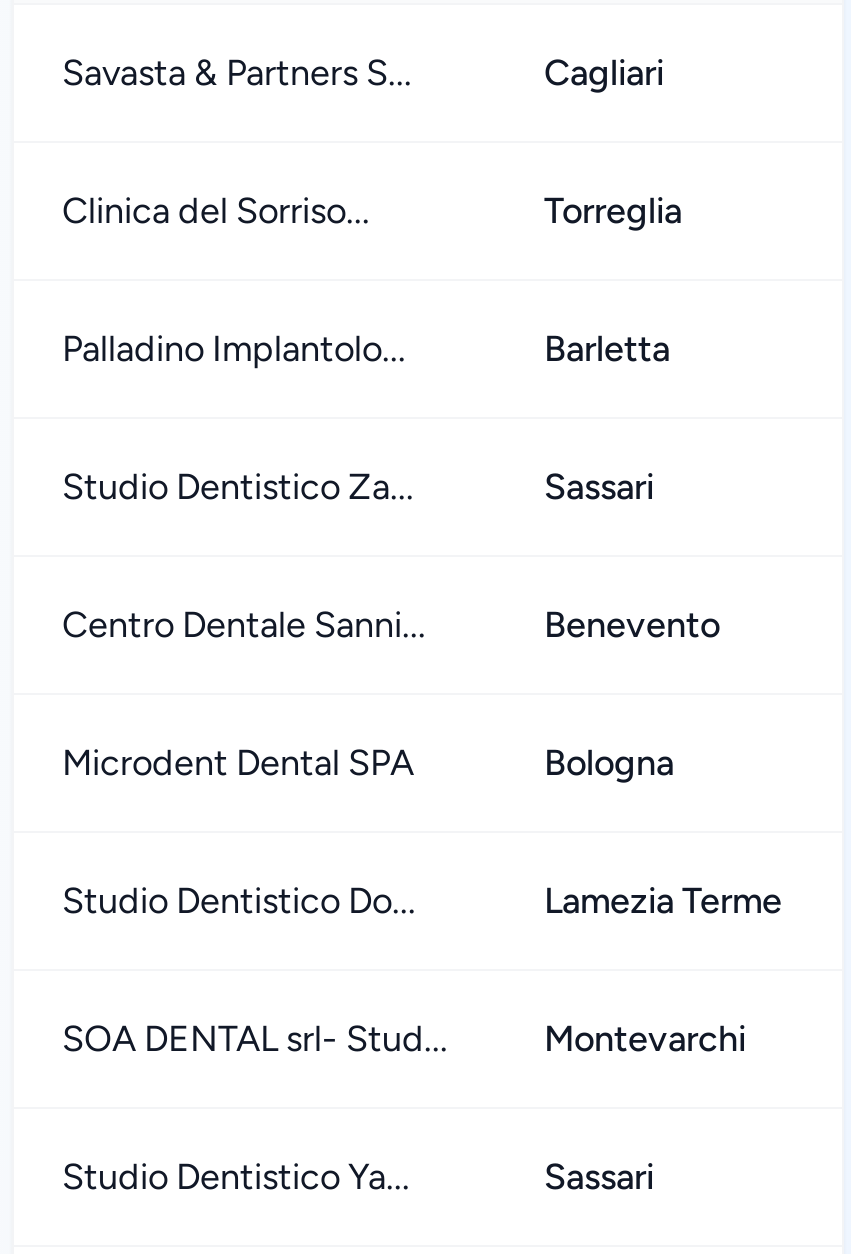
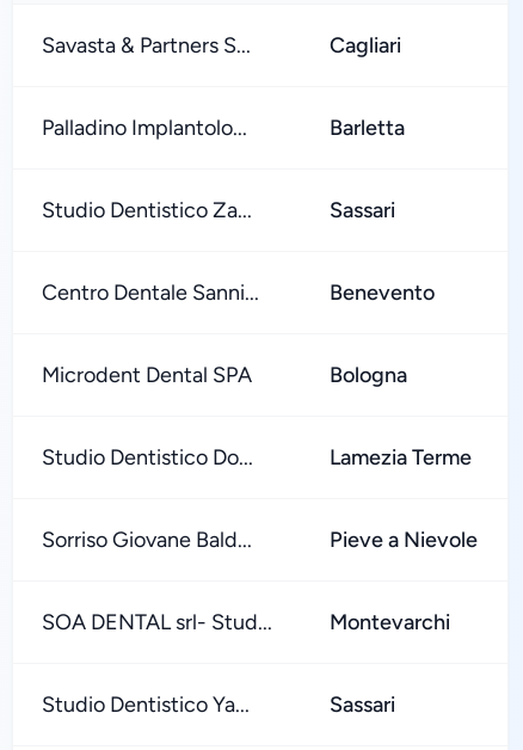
[62,189,682,233] Clinica del Sorriso... | Torreglia -> none
moved [62,327,782,923] -> [42,115,472,471]: Palladino Implantolo... | Barletta | Studio Dentistico Za... | ... | Studio Dentistico Do... | Lamezia Terme
none -> [42,527,478,553] Sorriso Giovane Bald... | Pieve a Nievole

